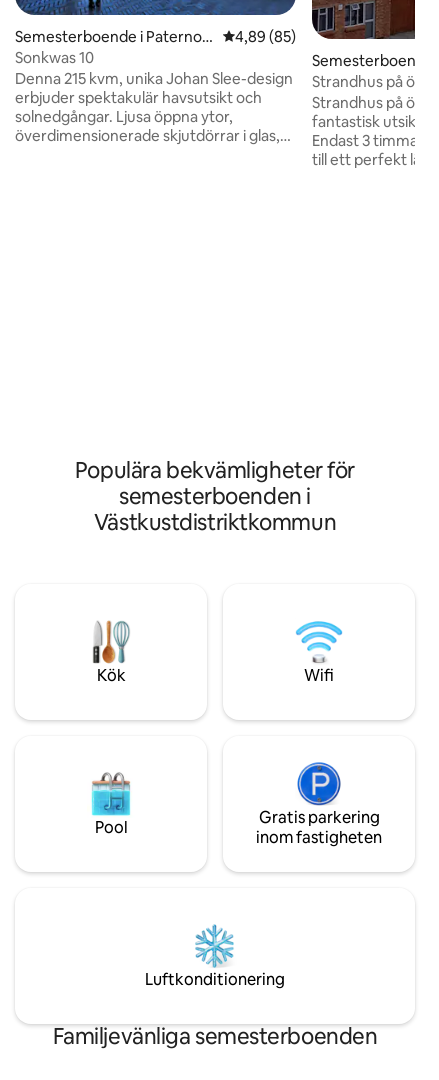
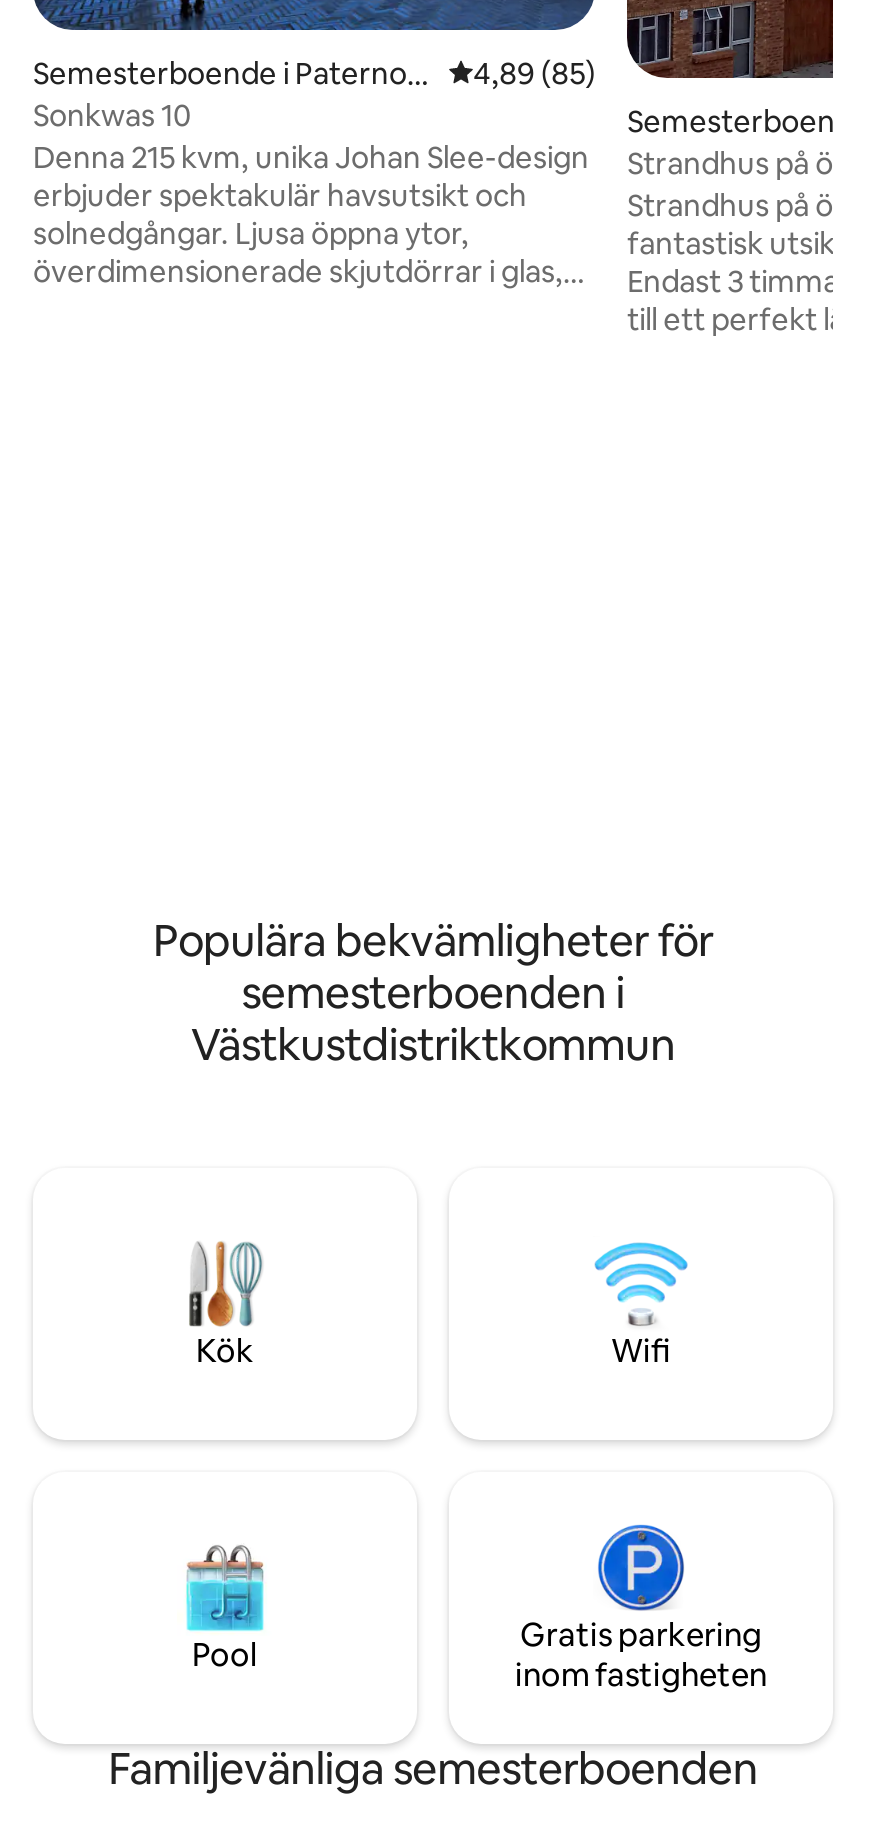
[145,924,285,990] [image] | Luftkonditionering -> none

